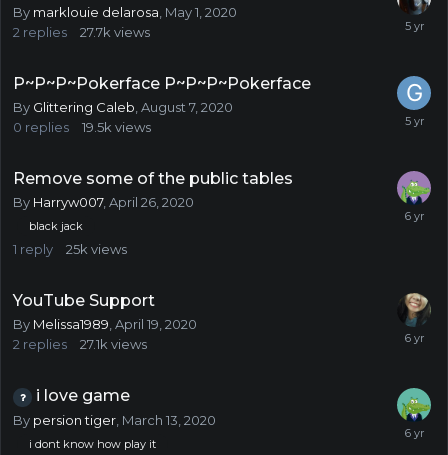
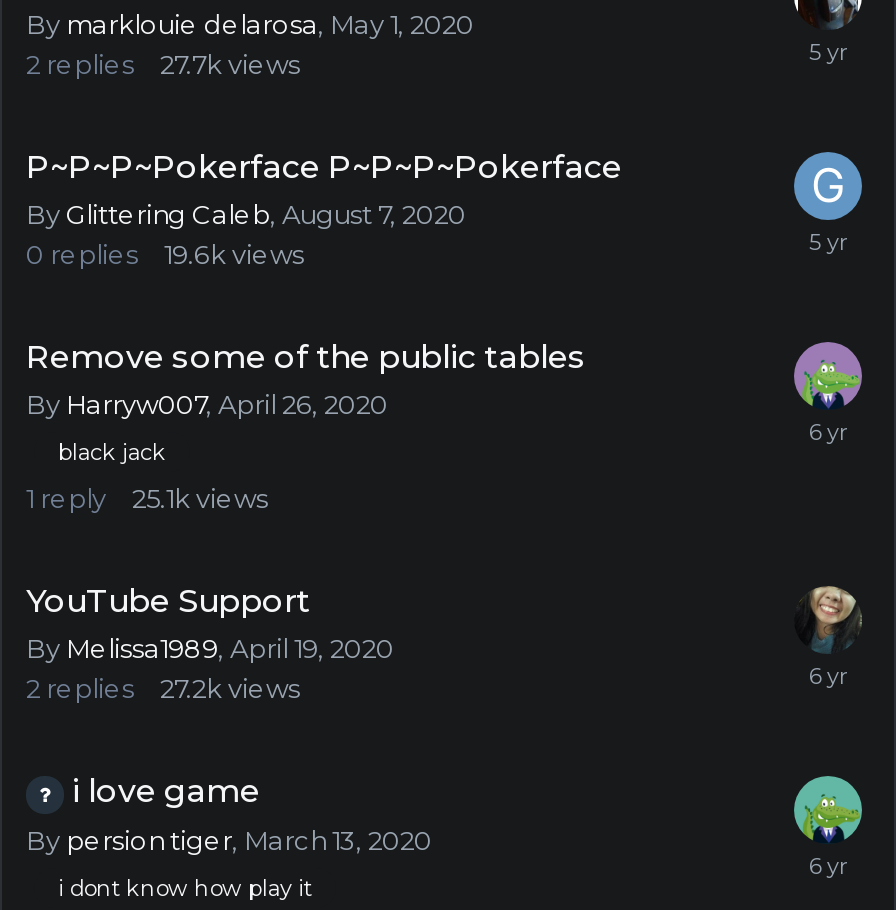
[82,119,151,135] 19.5k views -> [164,238,304,270] 19.6k views
[13,241,127,257] 1 reply 25k views -> [26,483,268,515] 1 reply 25.1k views
[13,336,147,352] 2 replies 27.1k views -> [26,673,300,705] 2 replies 27.2k views

